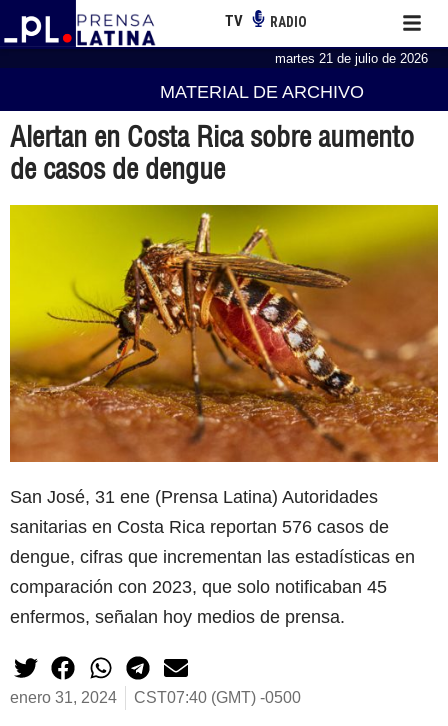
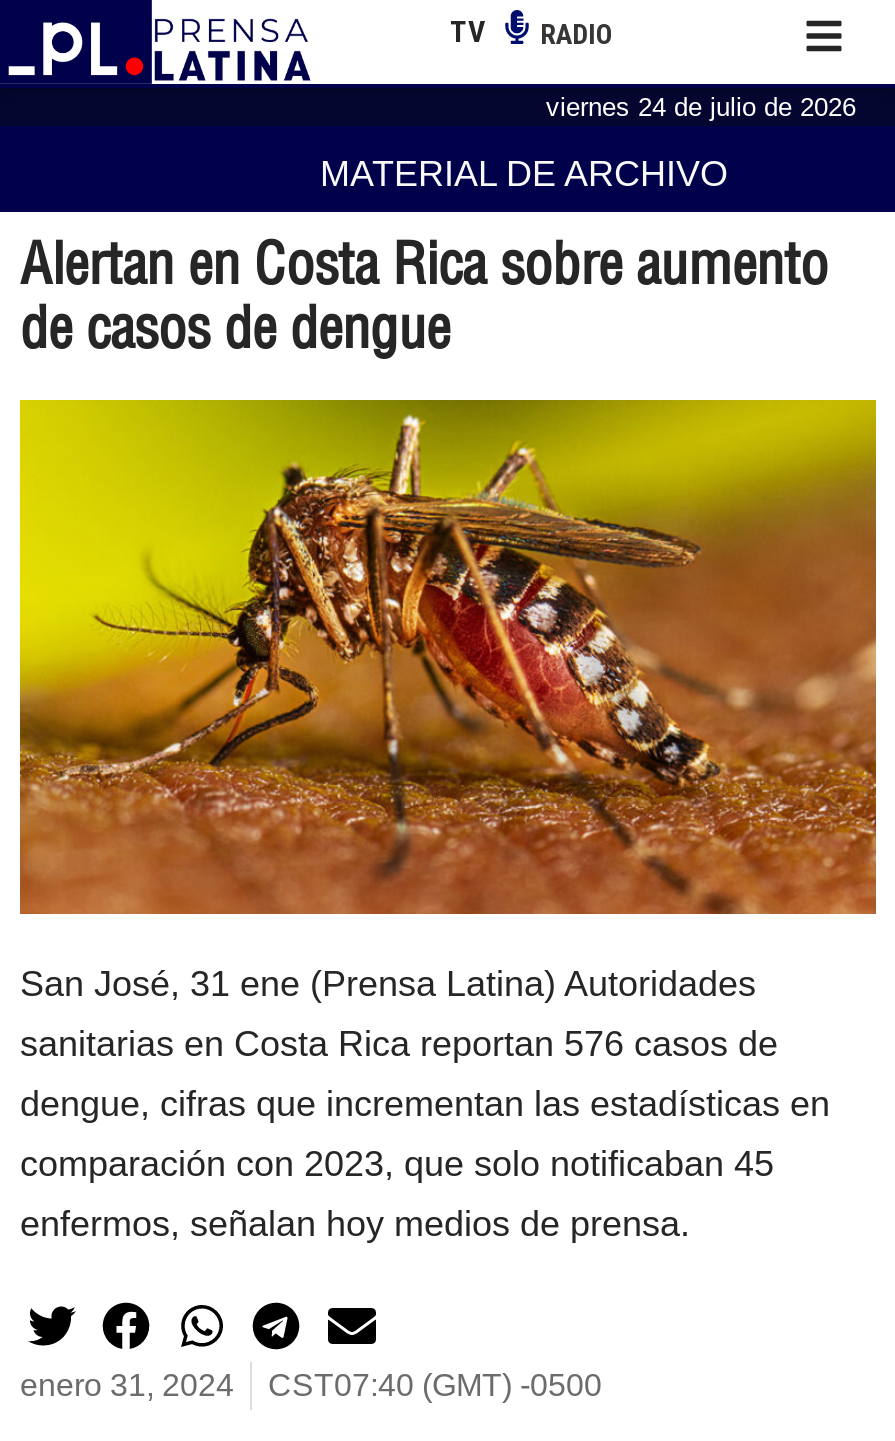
[275,51,428,66] martes 21 de julio de 2026 -> [546,91,856,121] viernes 24 de julio de 2026

